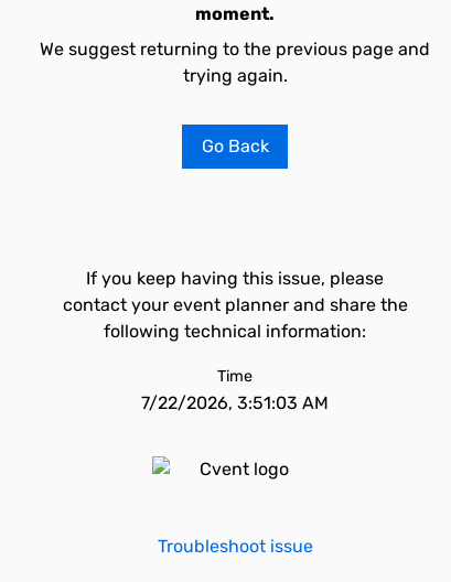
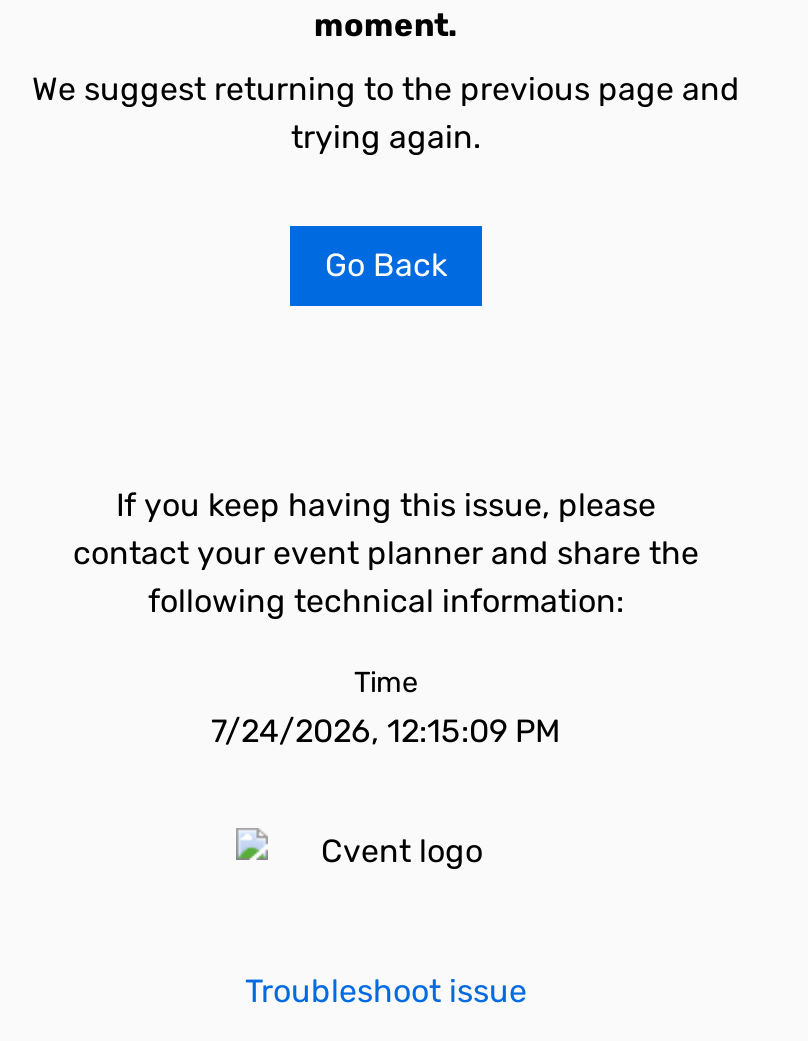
[141,392,329,413] 7/22/2026, 3:51:03 AM -> [211,712,561,750] 7/24/2026, 12:15:09 PM

